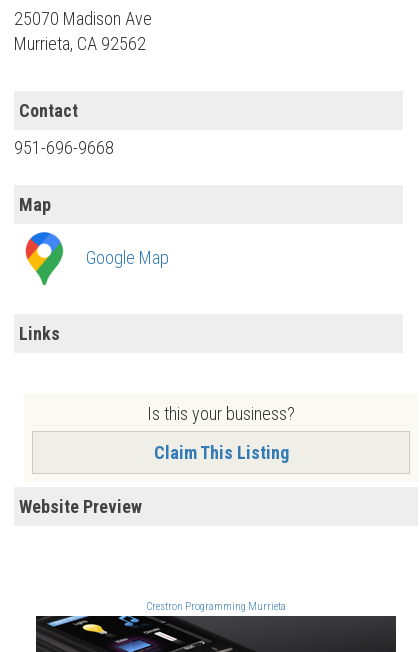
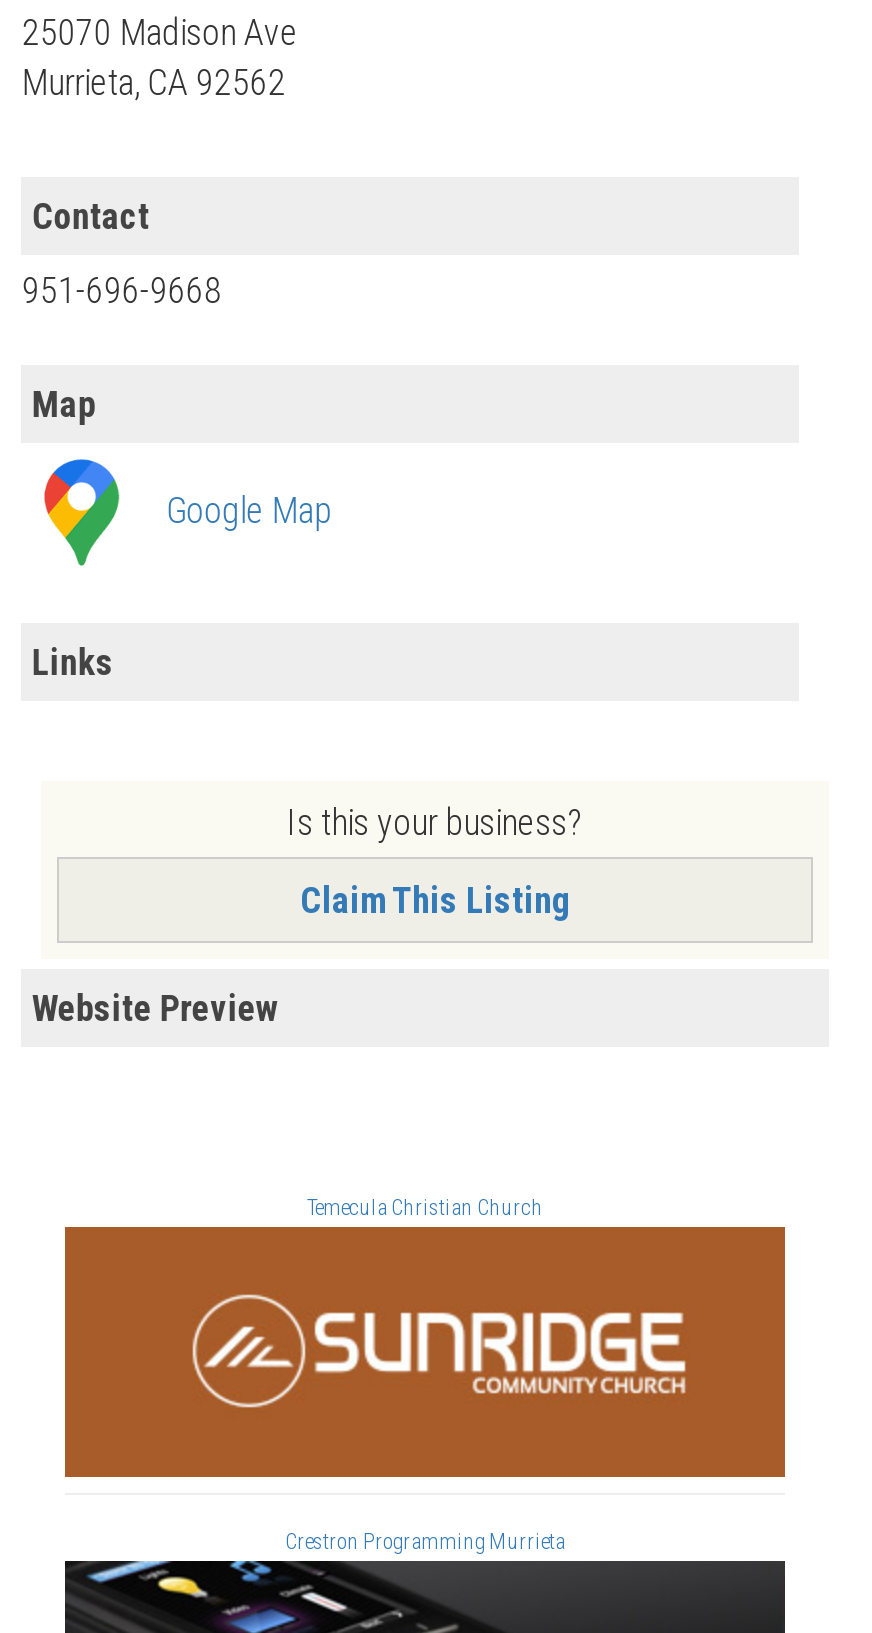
none -> [63,1225,787,1479] [image]
none -> [307,1196,543,1222] Temecula Christian Church

